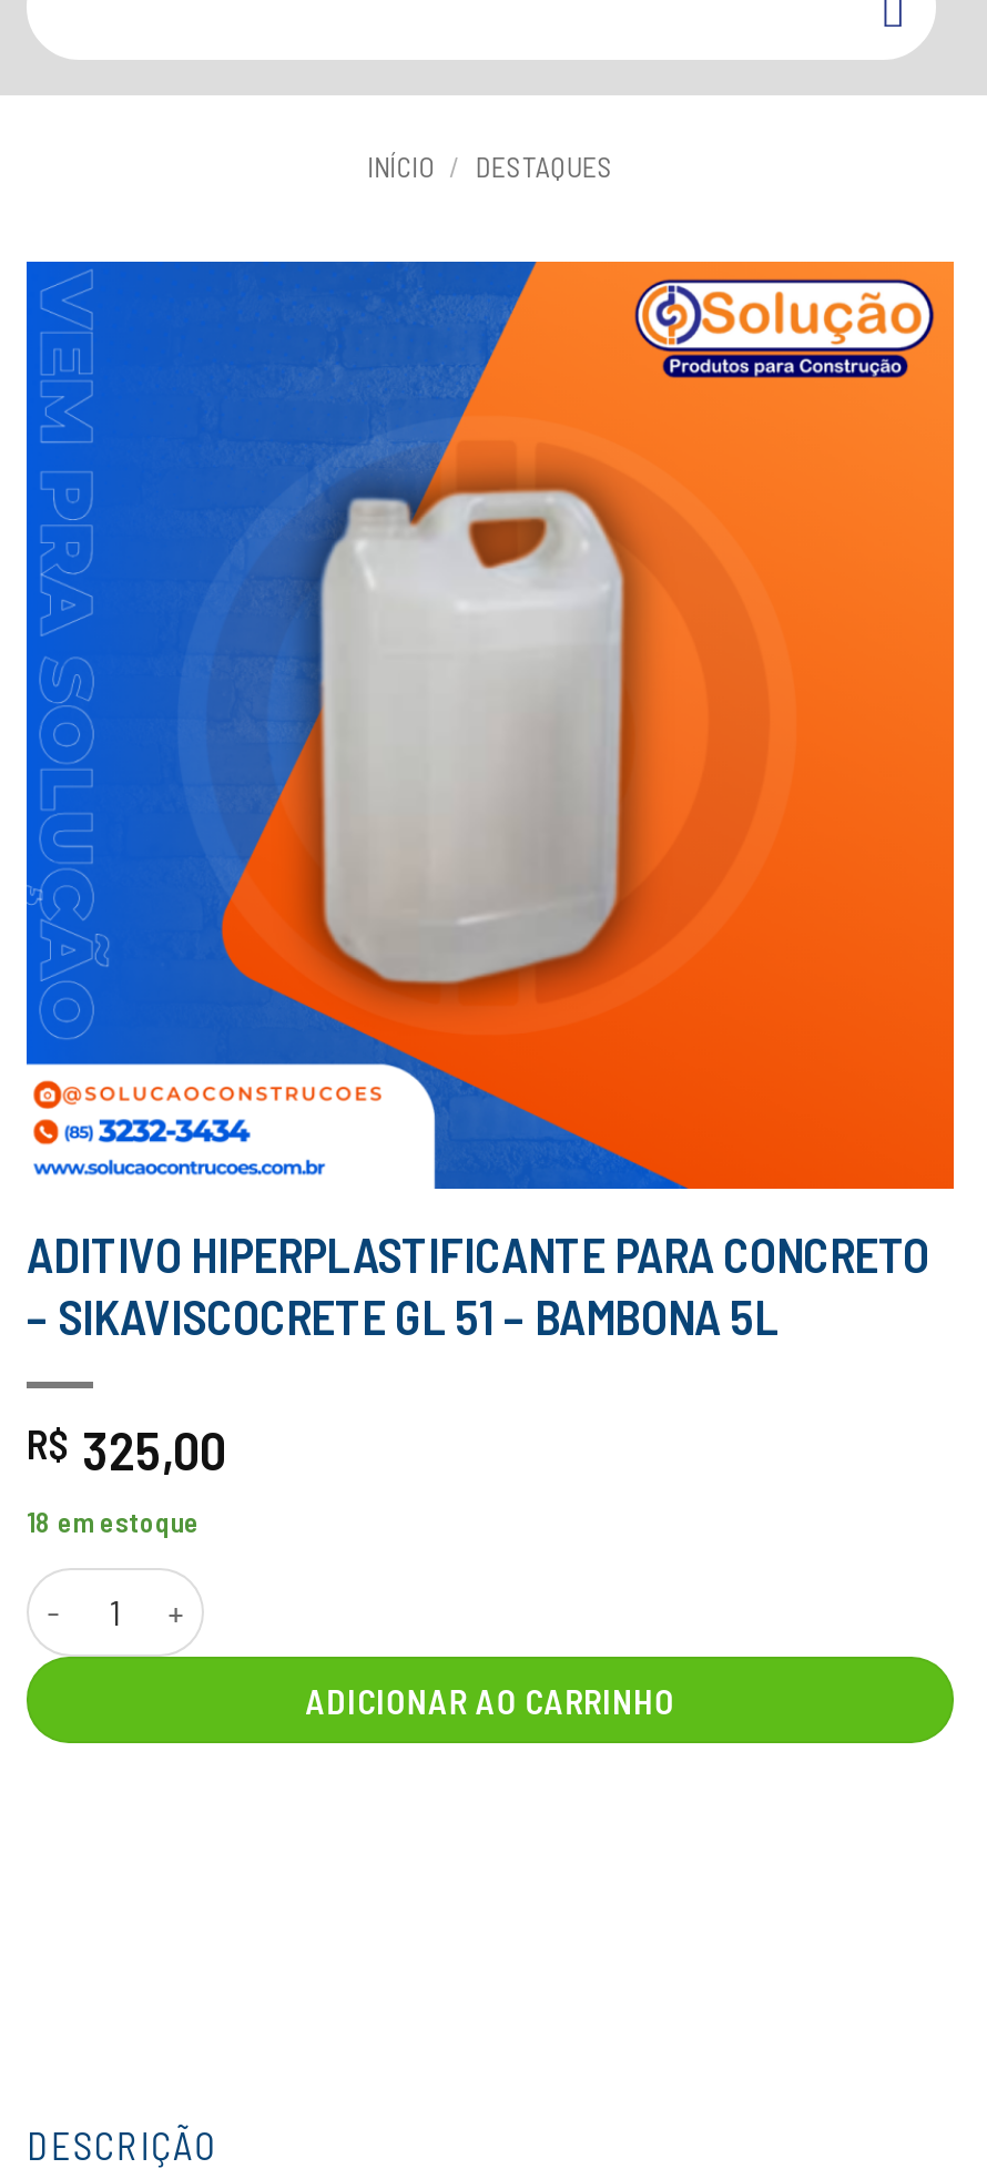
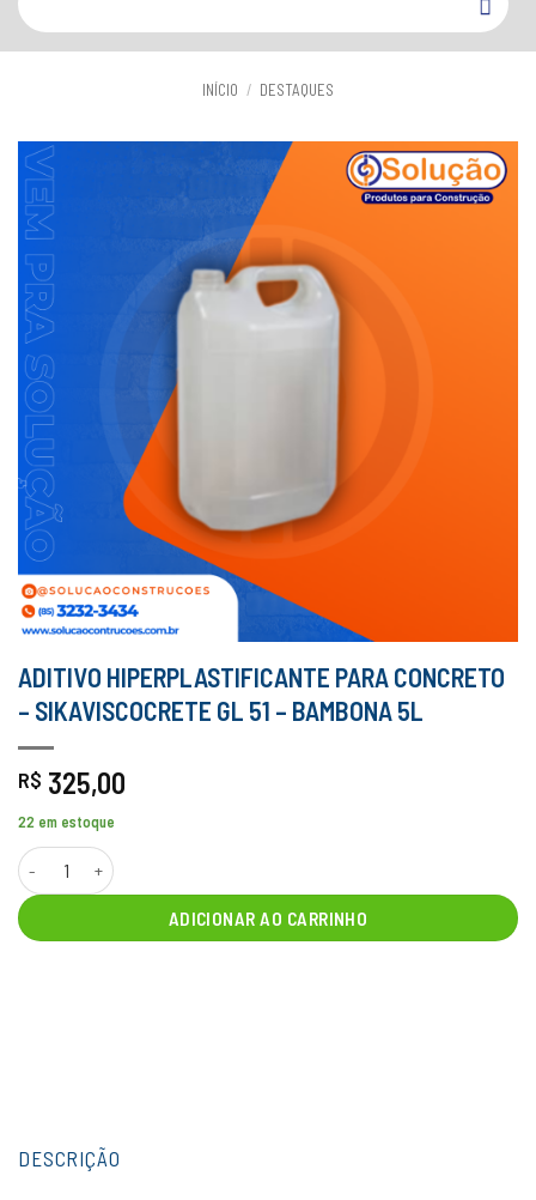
[27,1504,200,1539] 18 em estoque -> [18,812,115,831] 22 em estoque

